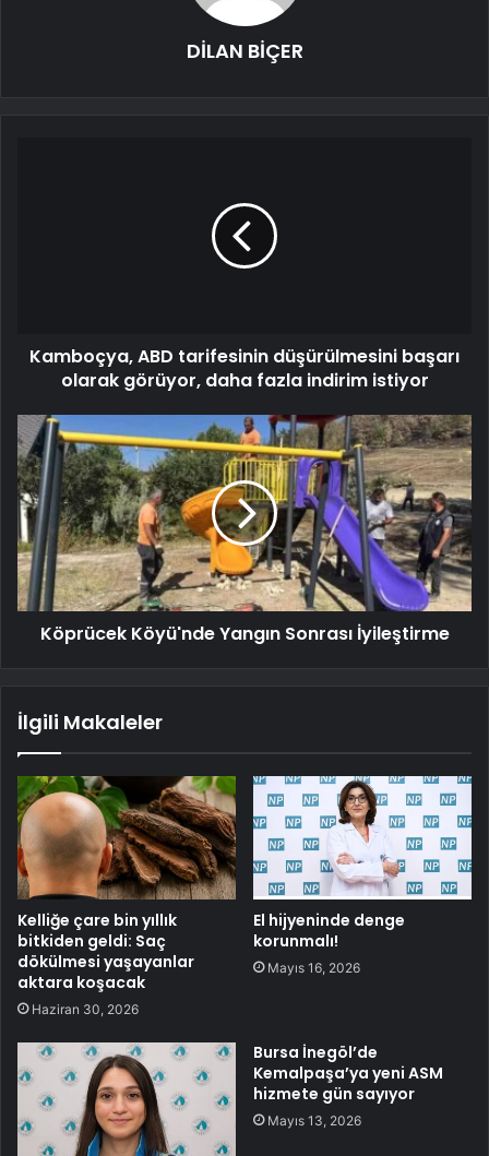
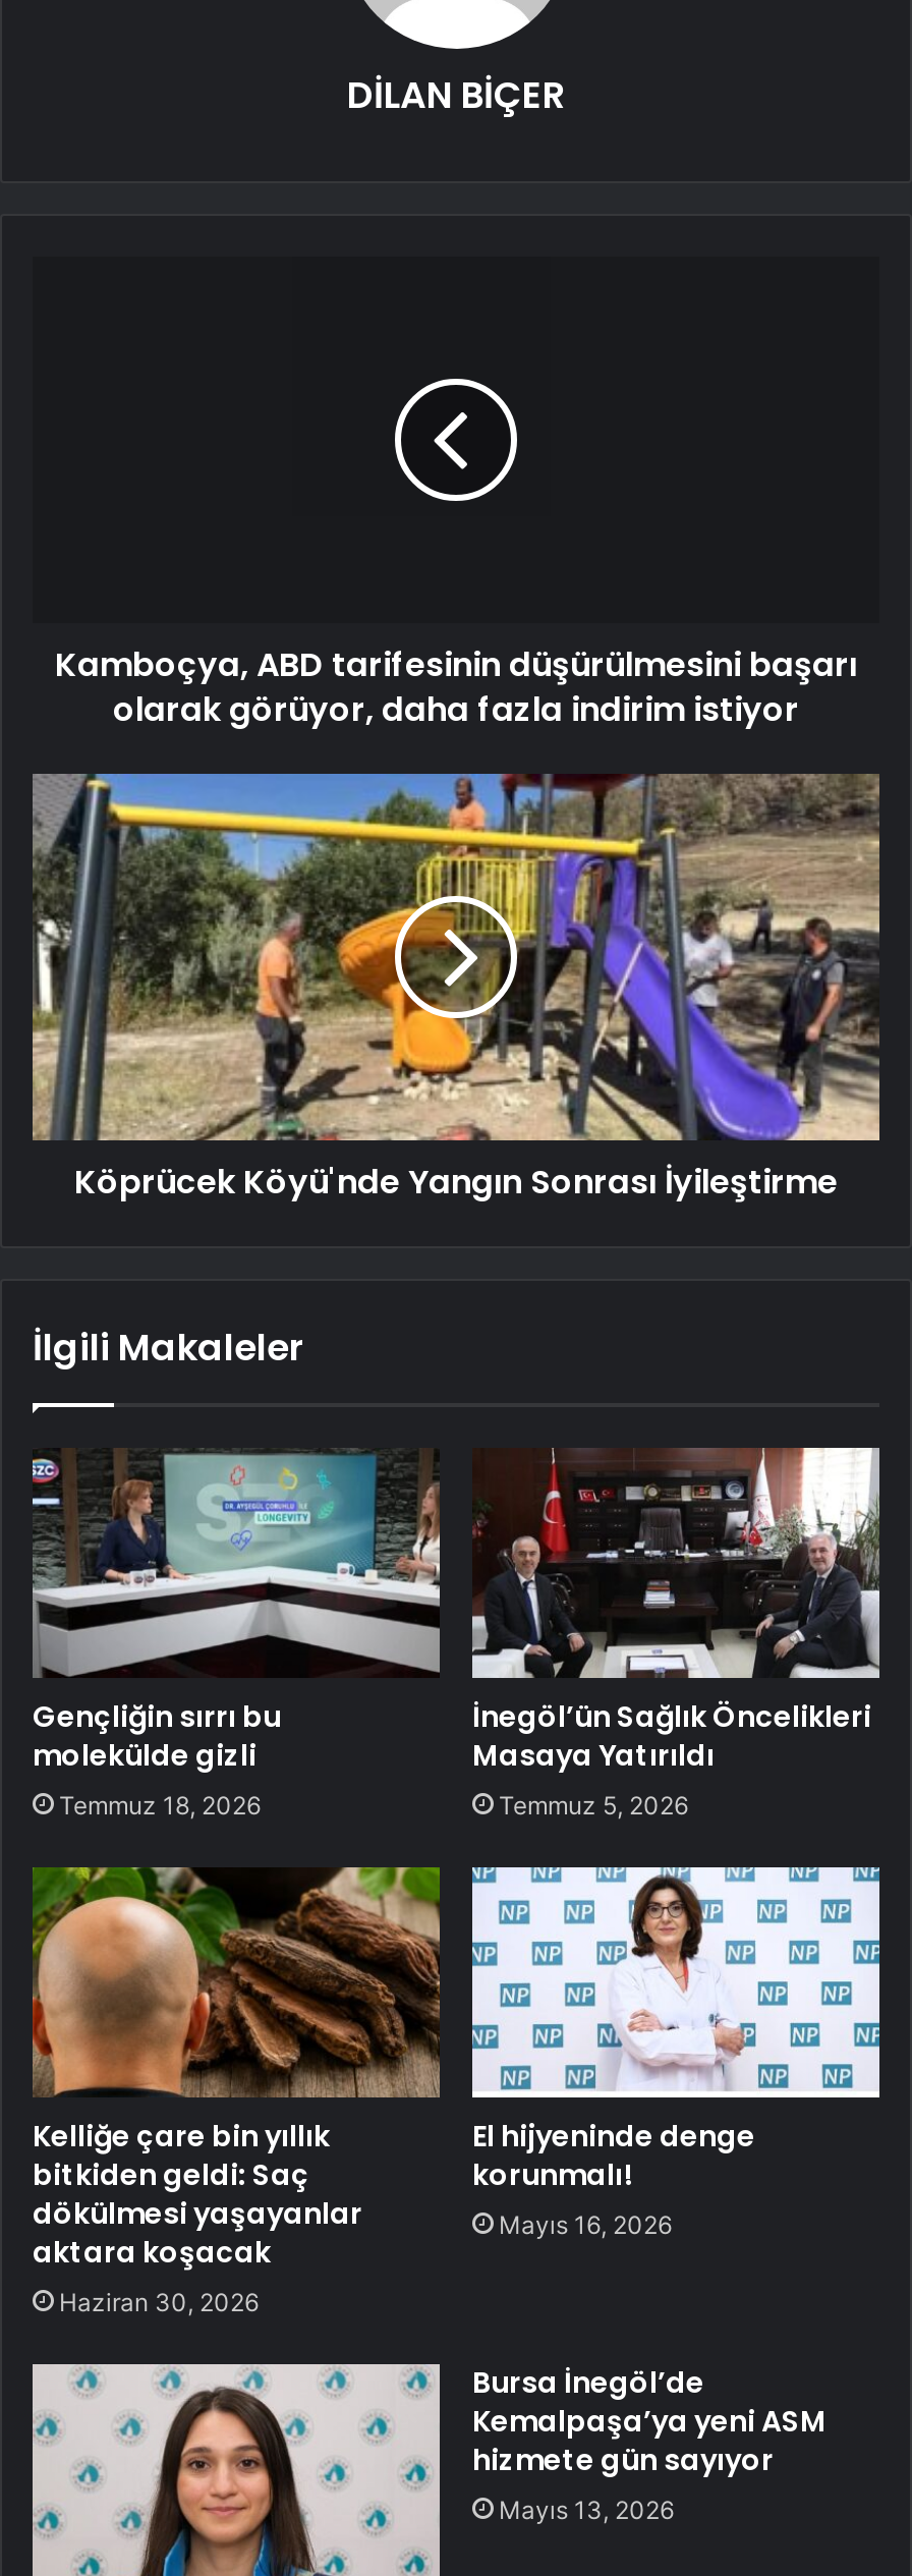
none -> [31,1448,442,1820] [image] | Gençliğin sırrı bu | molekülde gizli | Temmuz 18, 2026
none -> [472,1448,881,1820] [image] | İnegöl’ün Sağlık Öncelikleri | Masaya Yatırıldı | Temmuz 5, 2026

